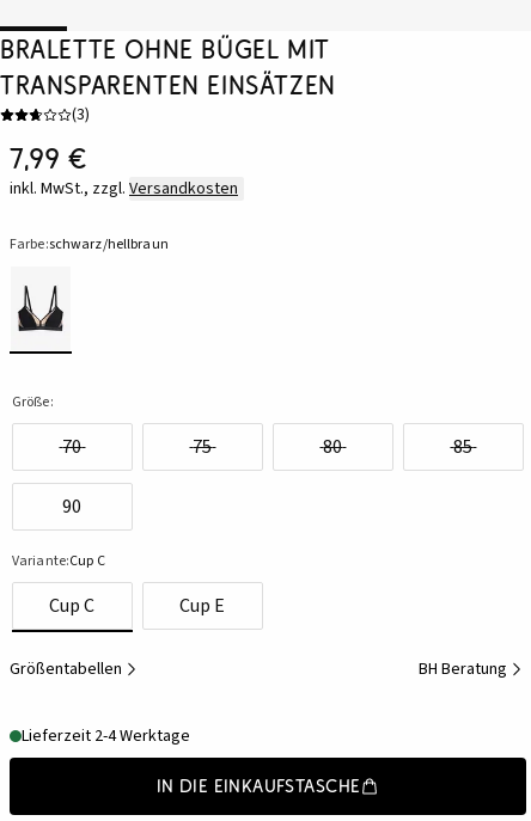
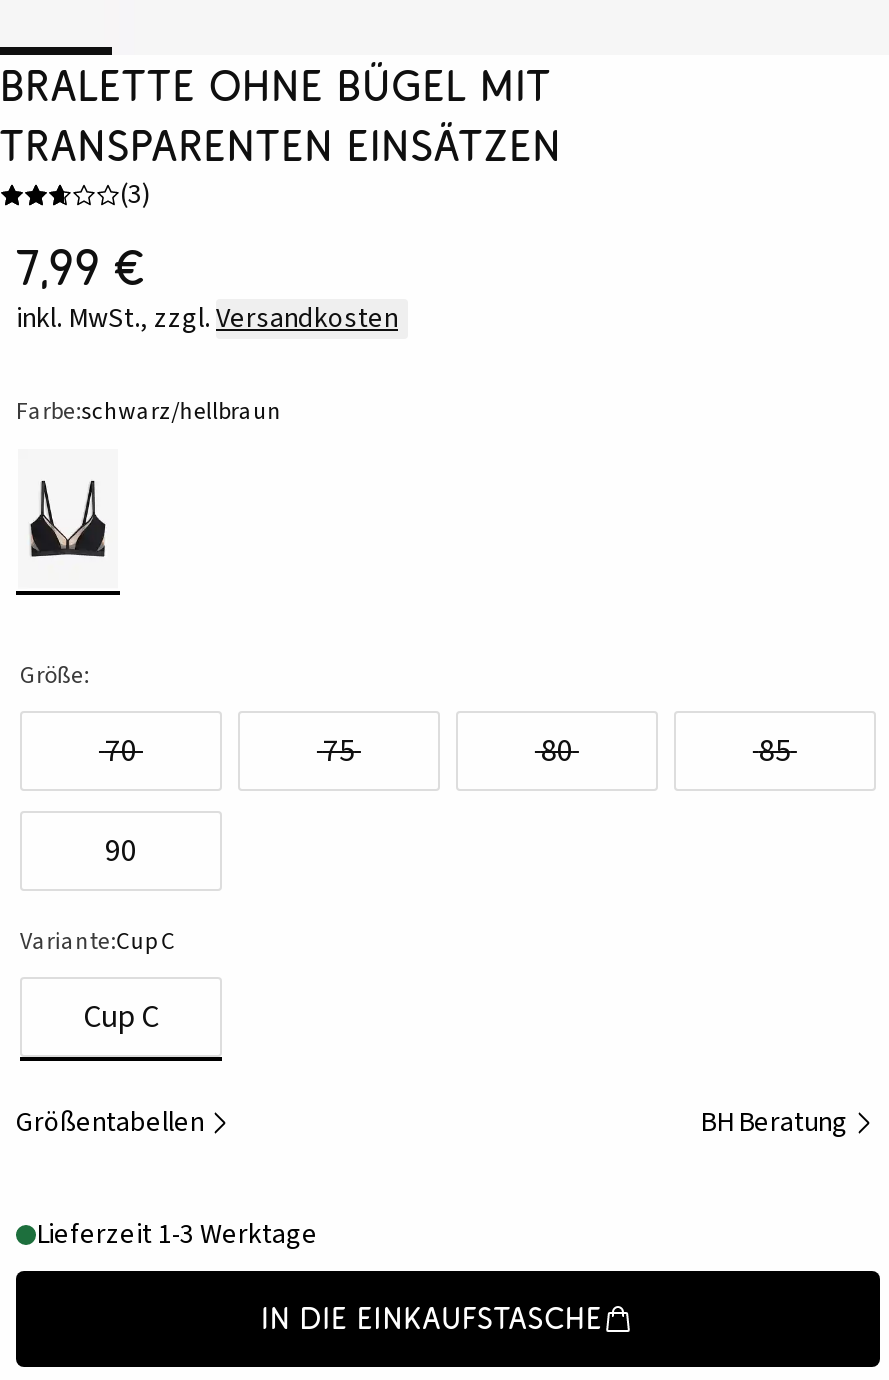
[180,593,225,620] Cup E -> none
[22,725,190,749] Lieferzeit 2-4 Werktage -> [36,1216,318,1256] Lieferzeit 1-3 Werktage

